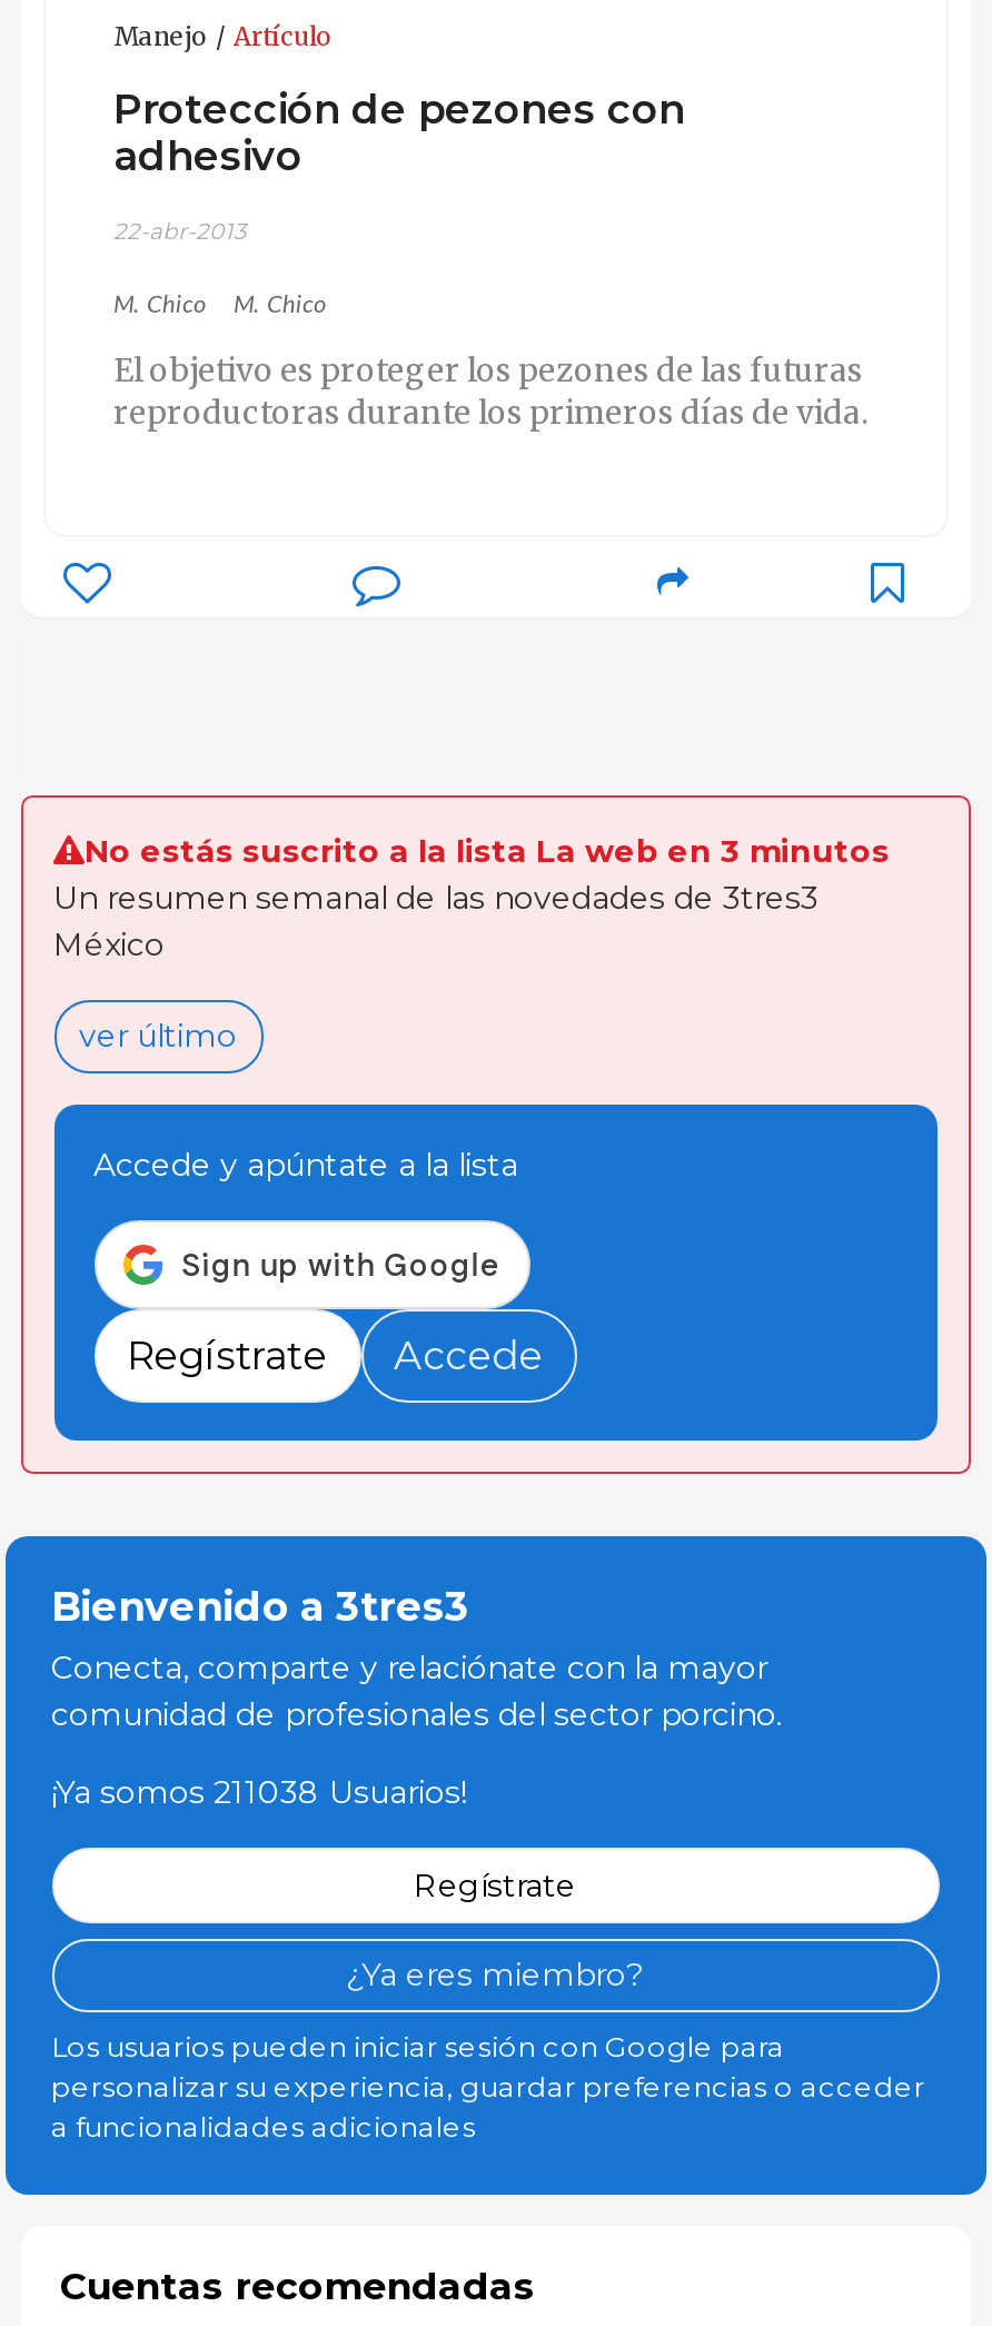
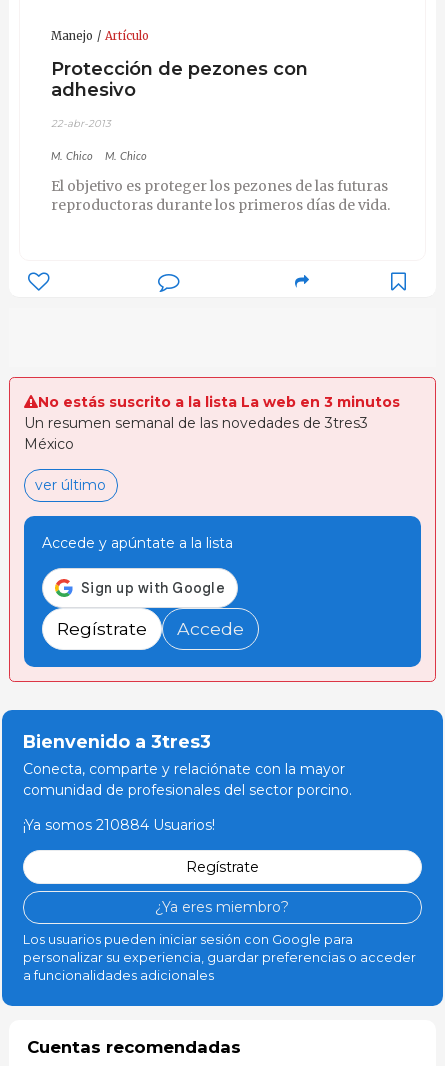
[51,1773,467,1813] ¡Ya somos 211038 Usuarios! -> [22,816,214,834] ¡Ya somos 210884 Usuarios!

